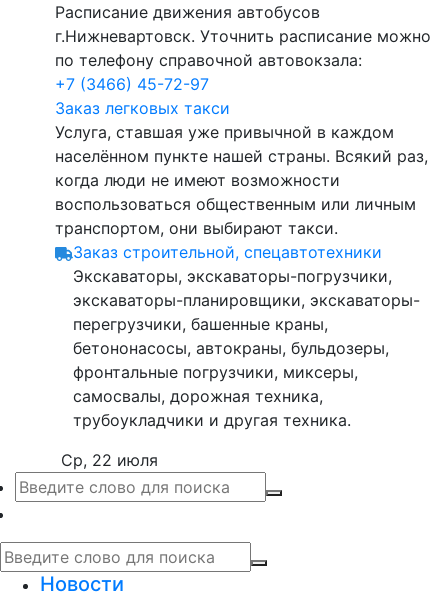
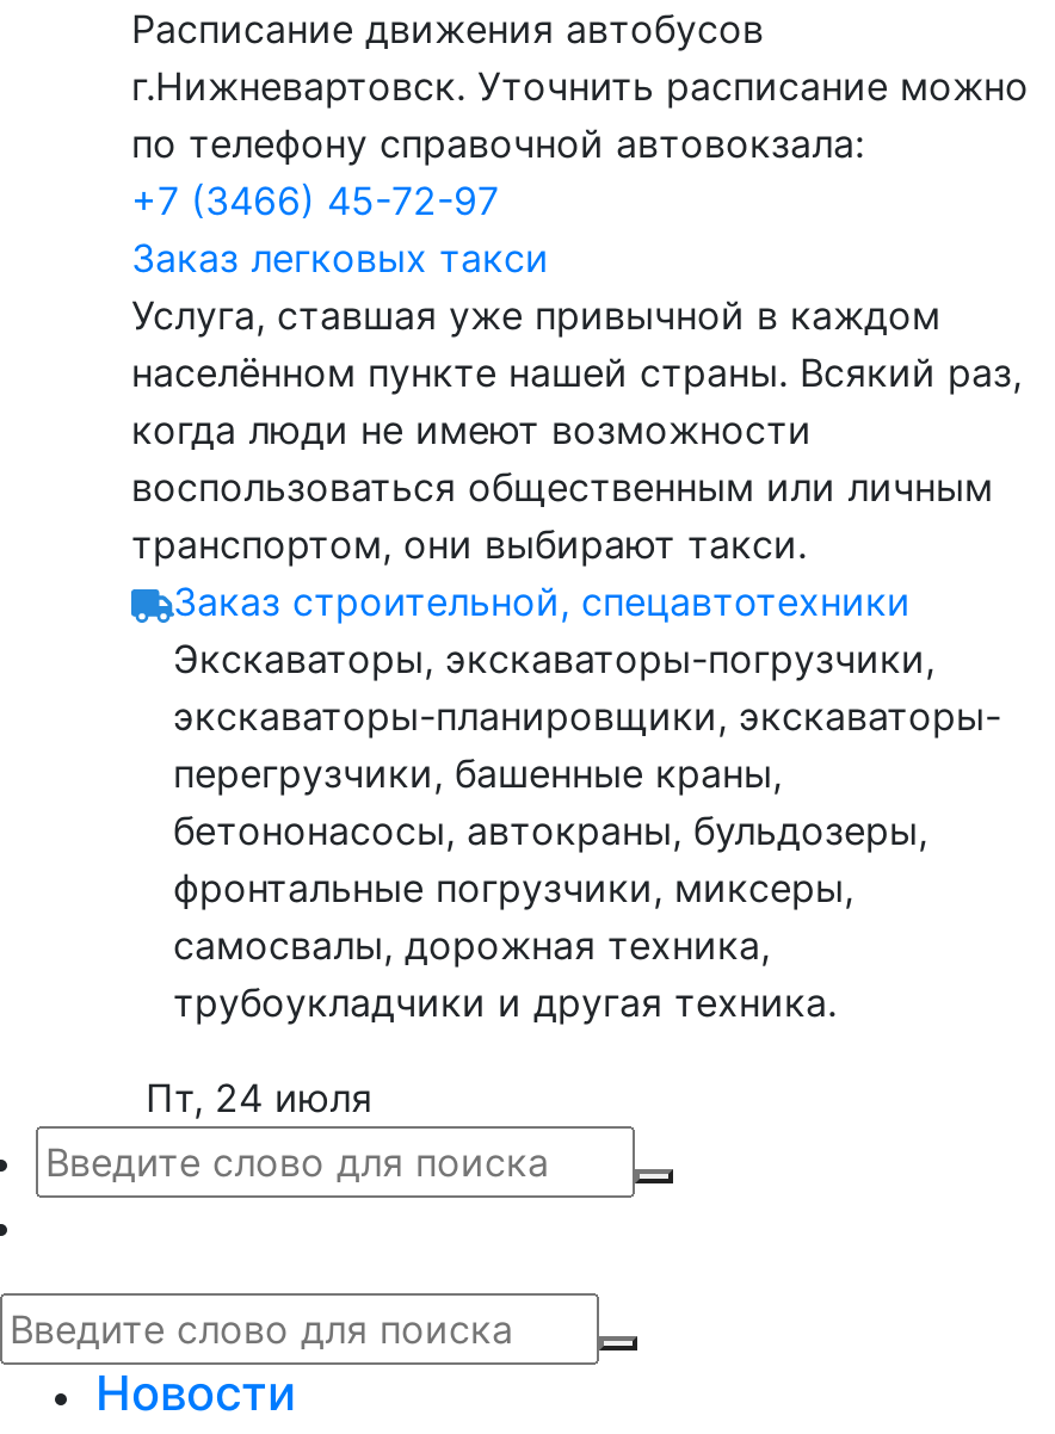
[61,450,158,470] Ср, 22 июля -> [146,1074,372,1121] Пт, 24 июля

